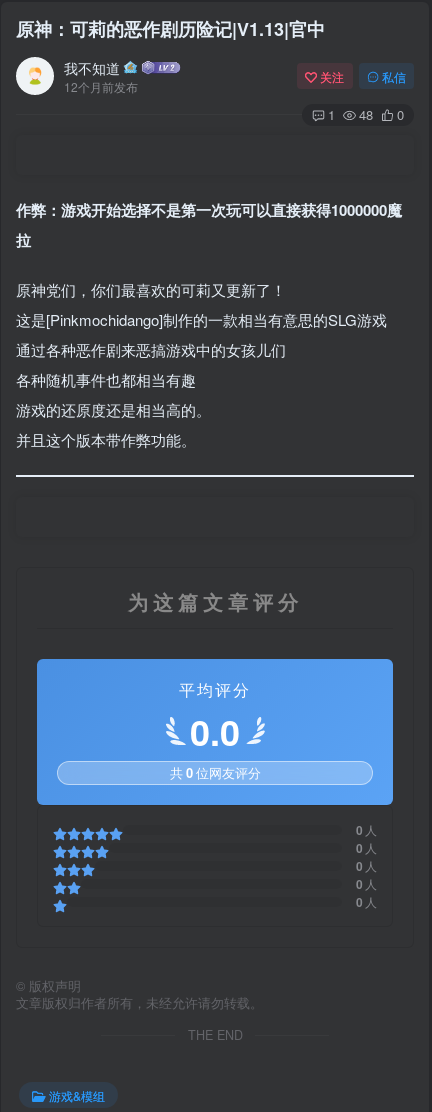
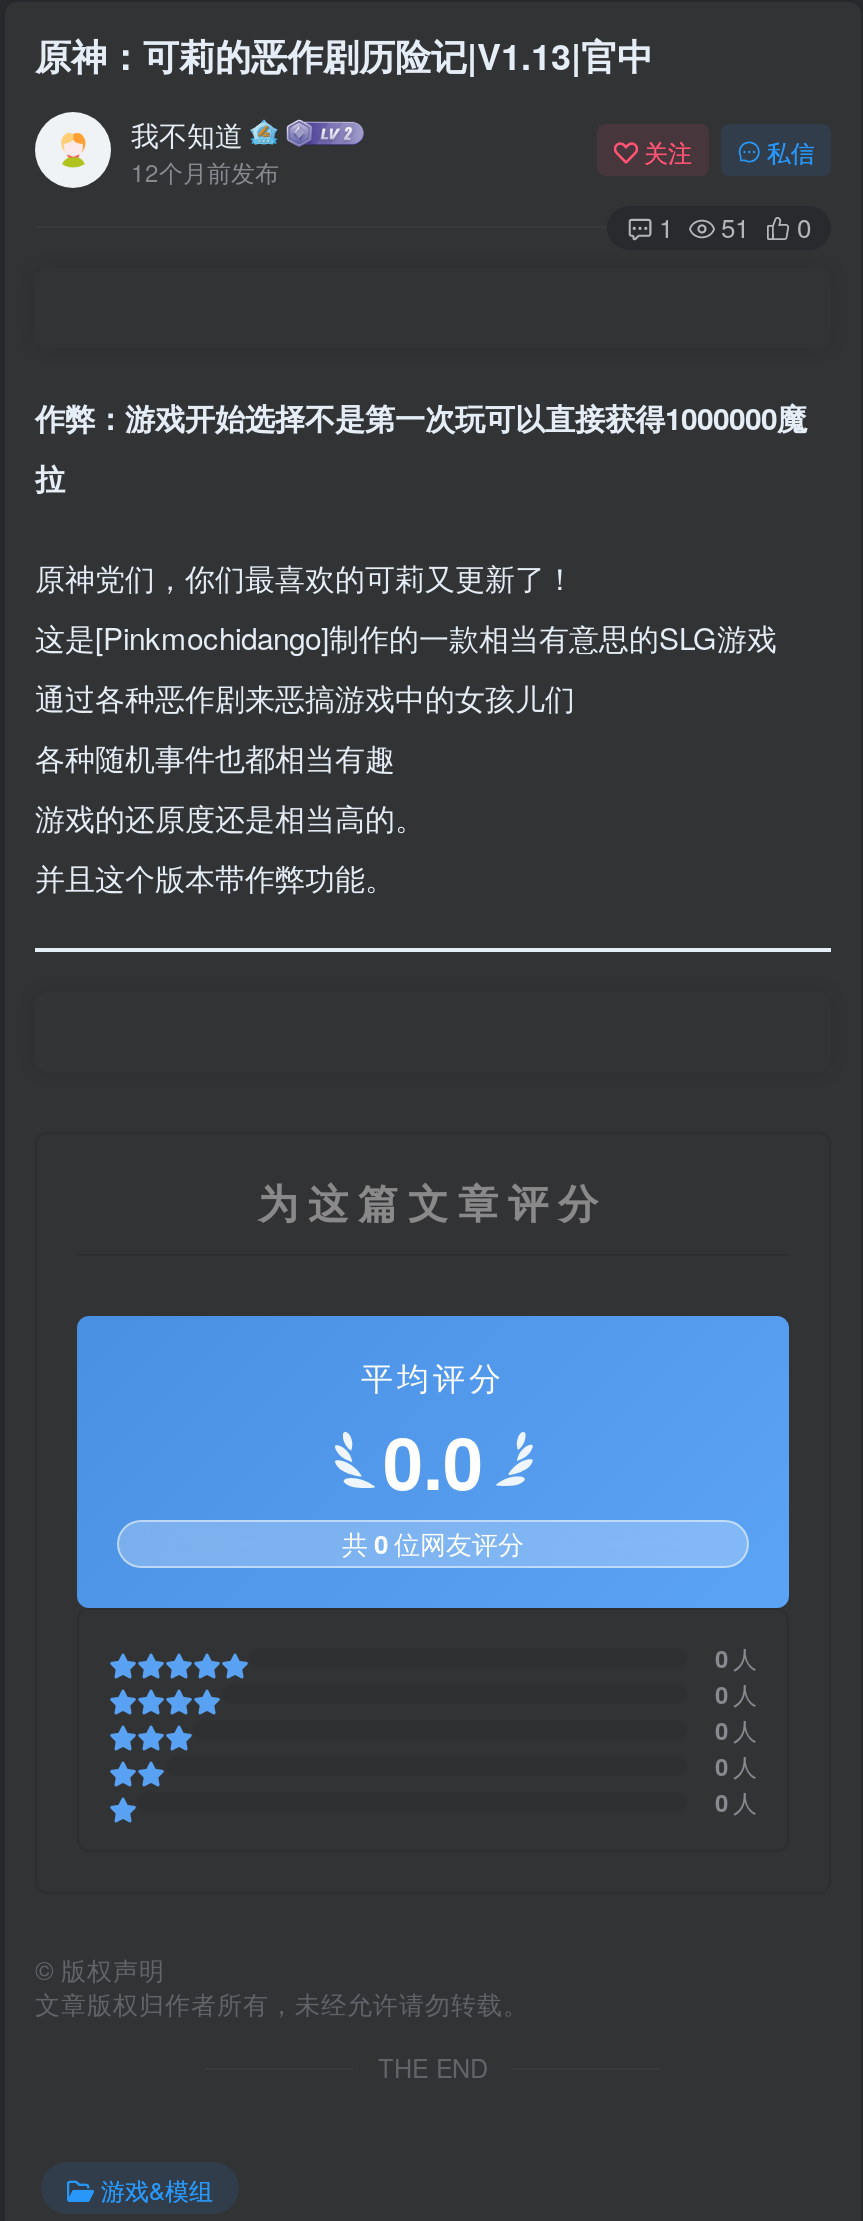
[328,105,404,124] 1 48 0 -> [659,208,811,246] 1 51 0

